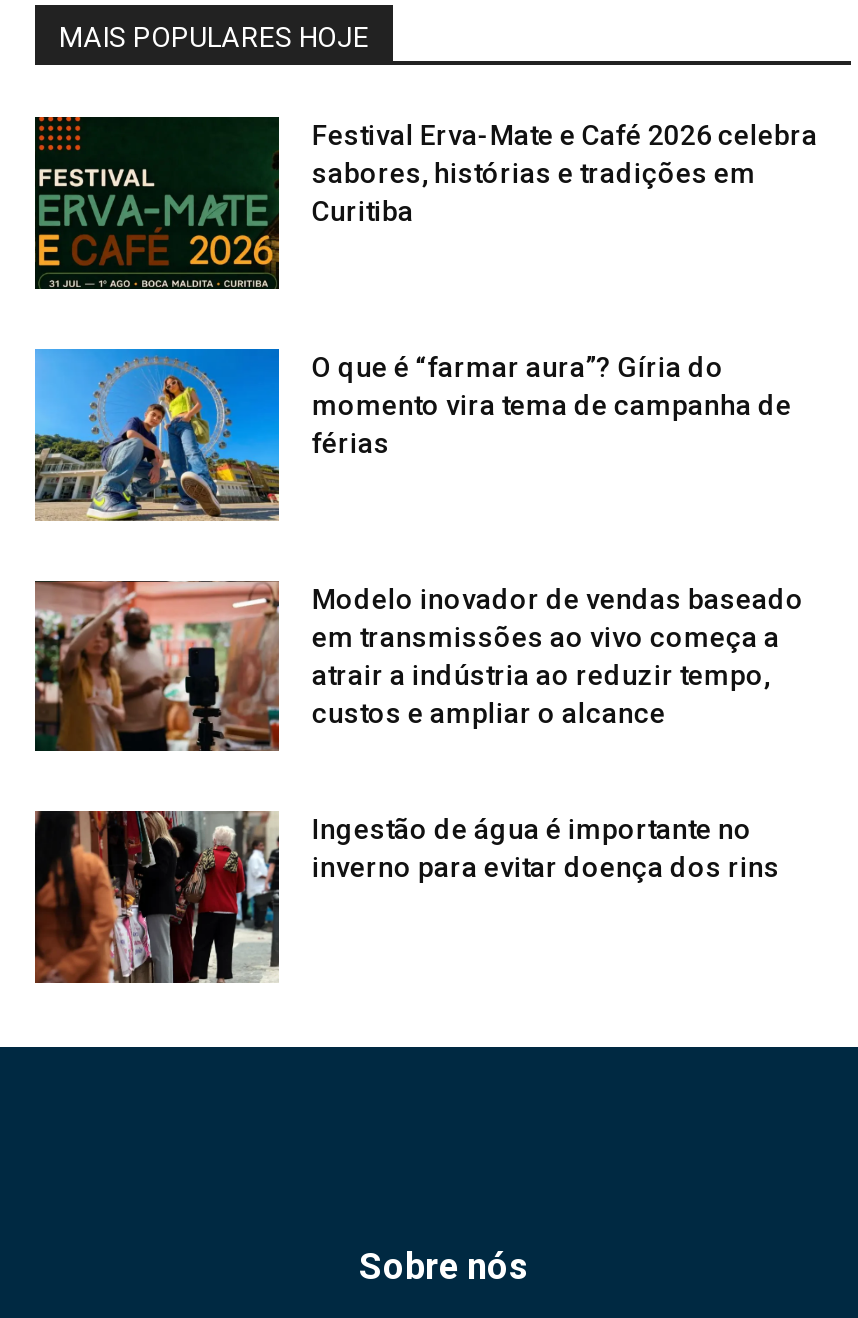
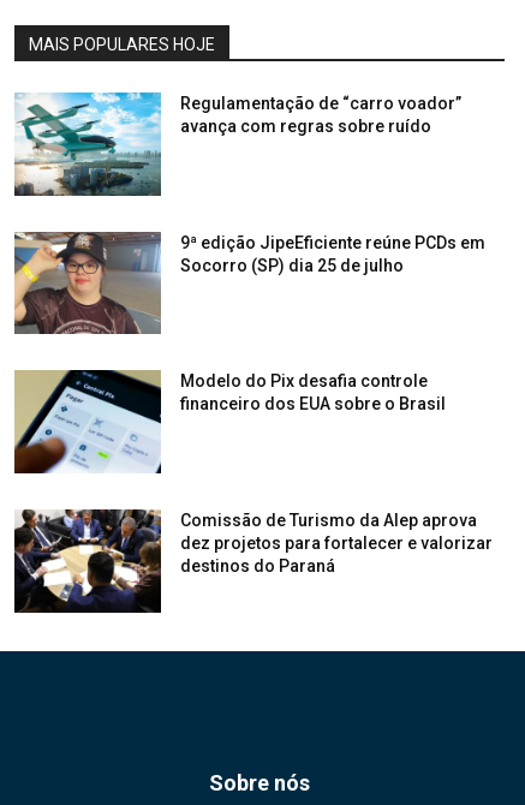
[33,114,818,290] [image] | Festival Erva-Mate e Café 2026 celebra | sabores, histórias e tradições em | Curitiba -> [13,91,462,196] [image] | Regulamentação de “carro voador” | avança com regras sobre ruído
[33,346,792,522] [image] | O que é “farmar aura”? Gíria do | momento vira tema de campanha de | férias -> [13,231,486,335] [image] | 9ª edição JipeEficiente reúne PCDs em | Socorro (SP) dia 25 de julho
[35,580,804,754] [image] | Modelo inovador de vendas baseado | em transmissões ao vivo começa a | atrair a indústria ao reduzir tempo, | custos e ampliar o alcance -> [14,369,446,475] [image] | Modelo do Pix desafia controle | financeiro dos EUA sobre o Brasil
[33,808,780,986] [image] | Ingestão de água é importante no | inverno para evitar doença dos rins -> [13,508,493,614] [image] | Comissão de Turismo da Alep aprova | dez projetos para fortalecer e valorizar | destinos do Paraná

